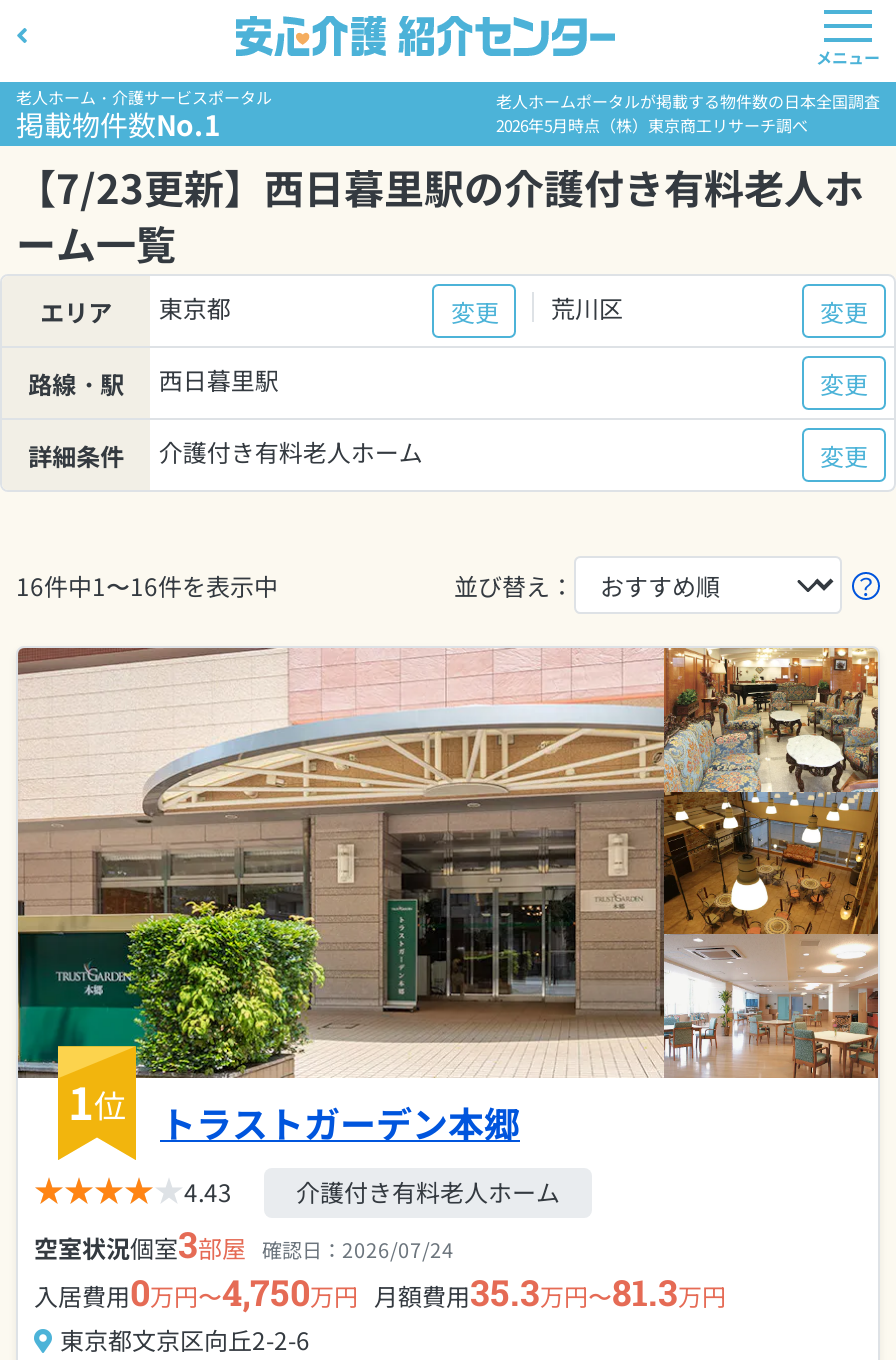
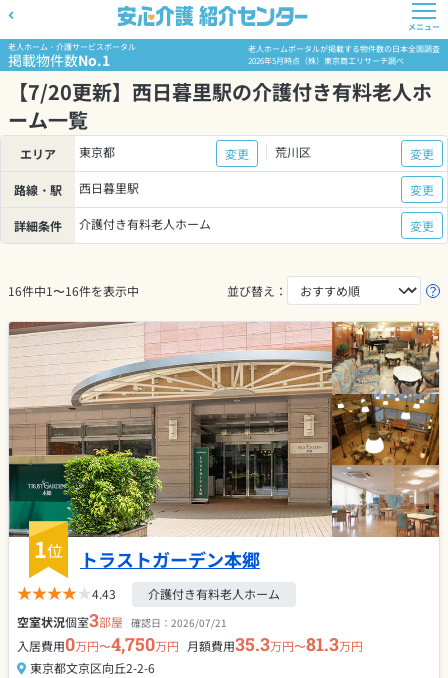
[16,158,864,216] 【7/23更新】西日暮里駅の介護付き有料老人ホ -> [8,77,432,106] 【7/20更新】西日暮里駅の介護付き有料老人ホ
[34,1219,454,1267] 空室状況個室3部屋 確認日：2026/07/24 -> [17,607,227,631] 空室状況個室3部屋 確認日：2026/07/21

